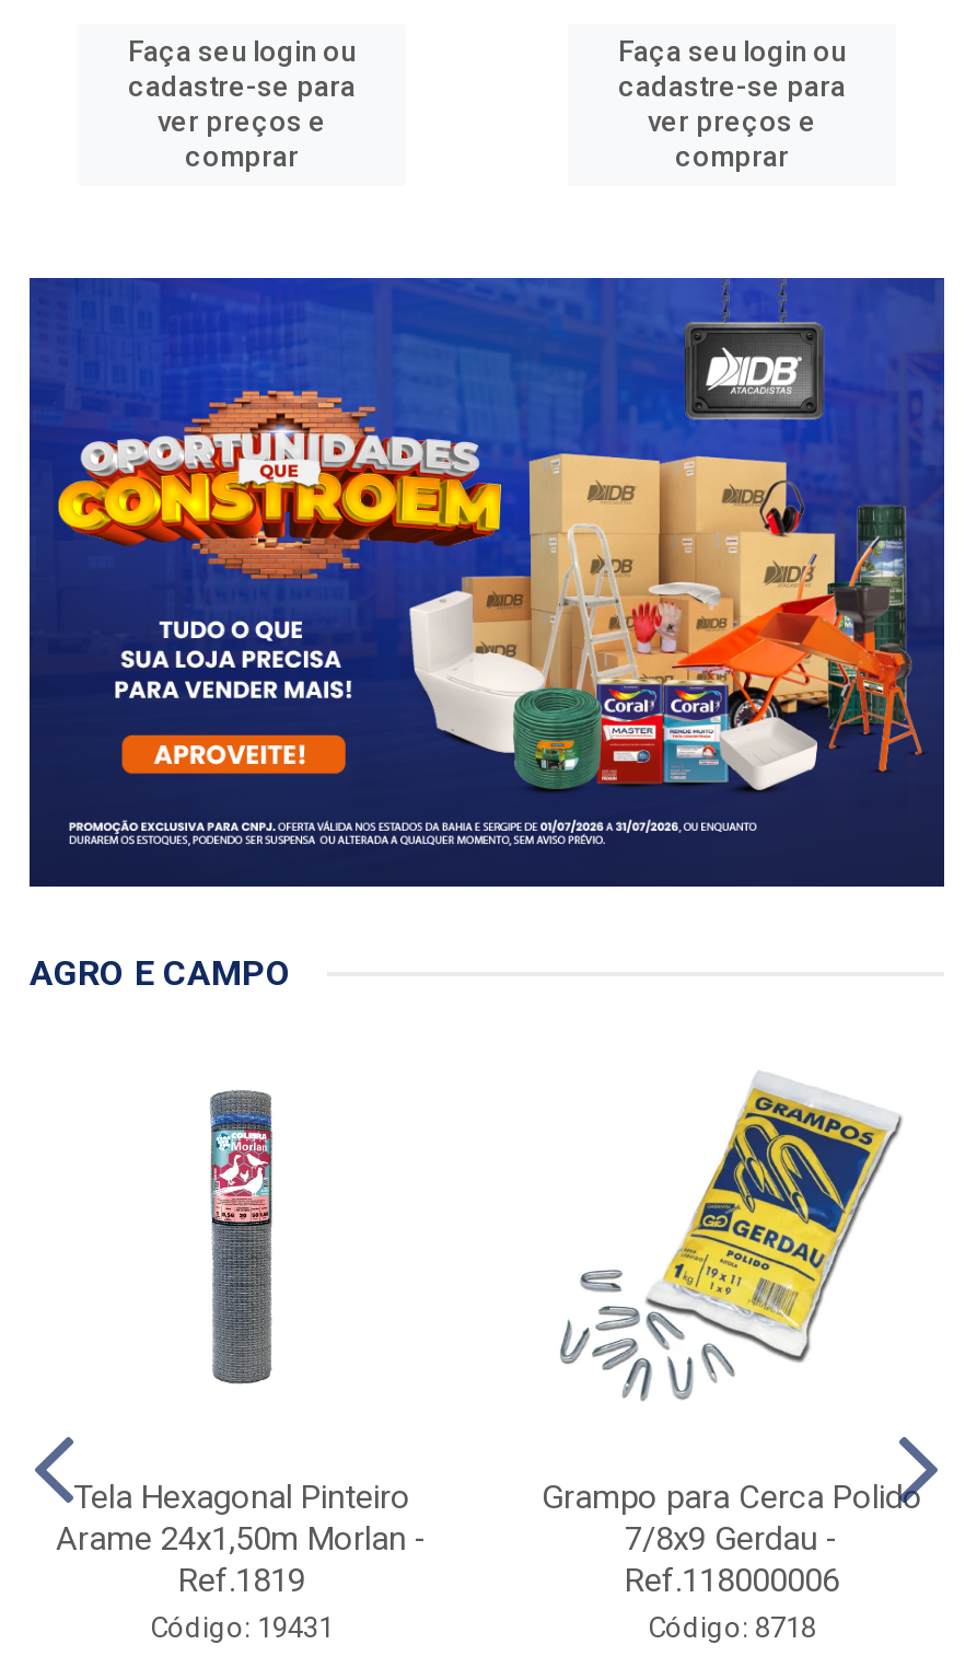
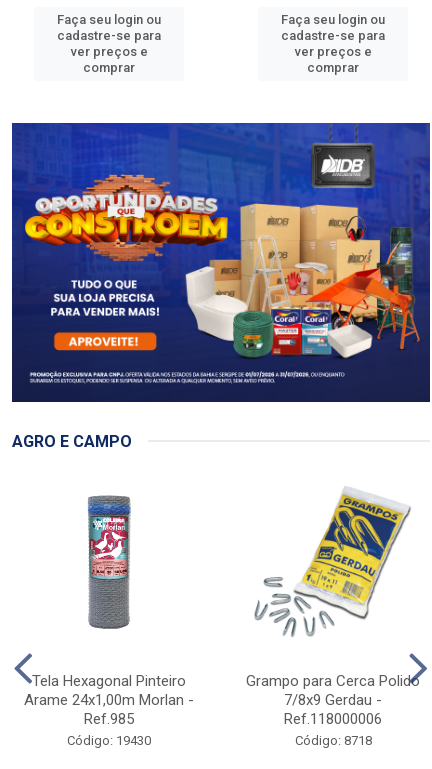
[196,1096,288,1380] [image] -> [87,496,132,628] [image]
[56,1520,428,1644] Arame 24x1,50m Morlan - | Ref.1819 | Código: 19431 -> [24,691,194,748] Arame 24x1,00m Morlan - | Ref.985 | Código: 19430

